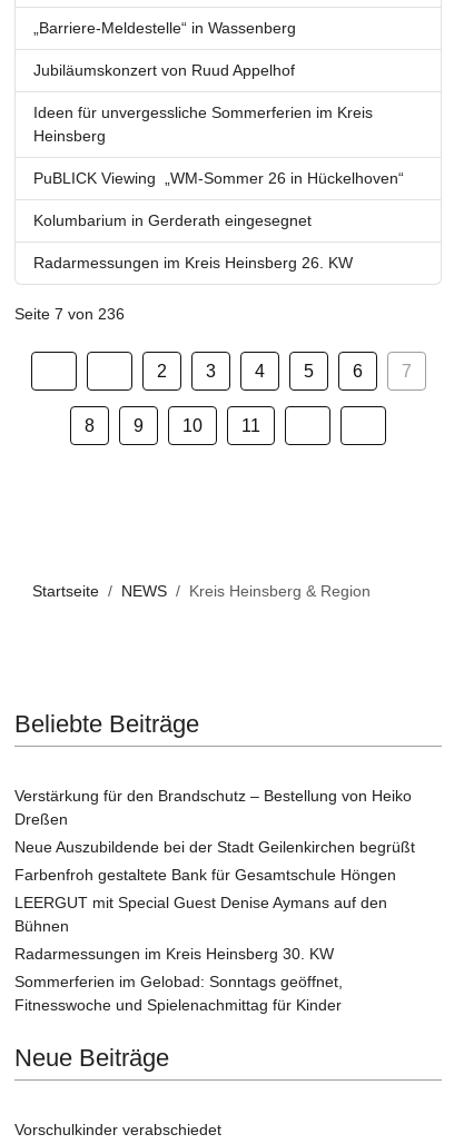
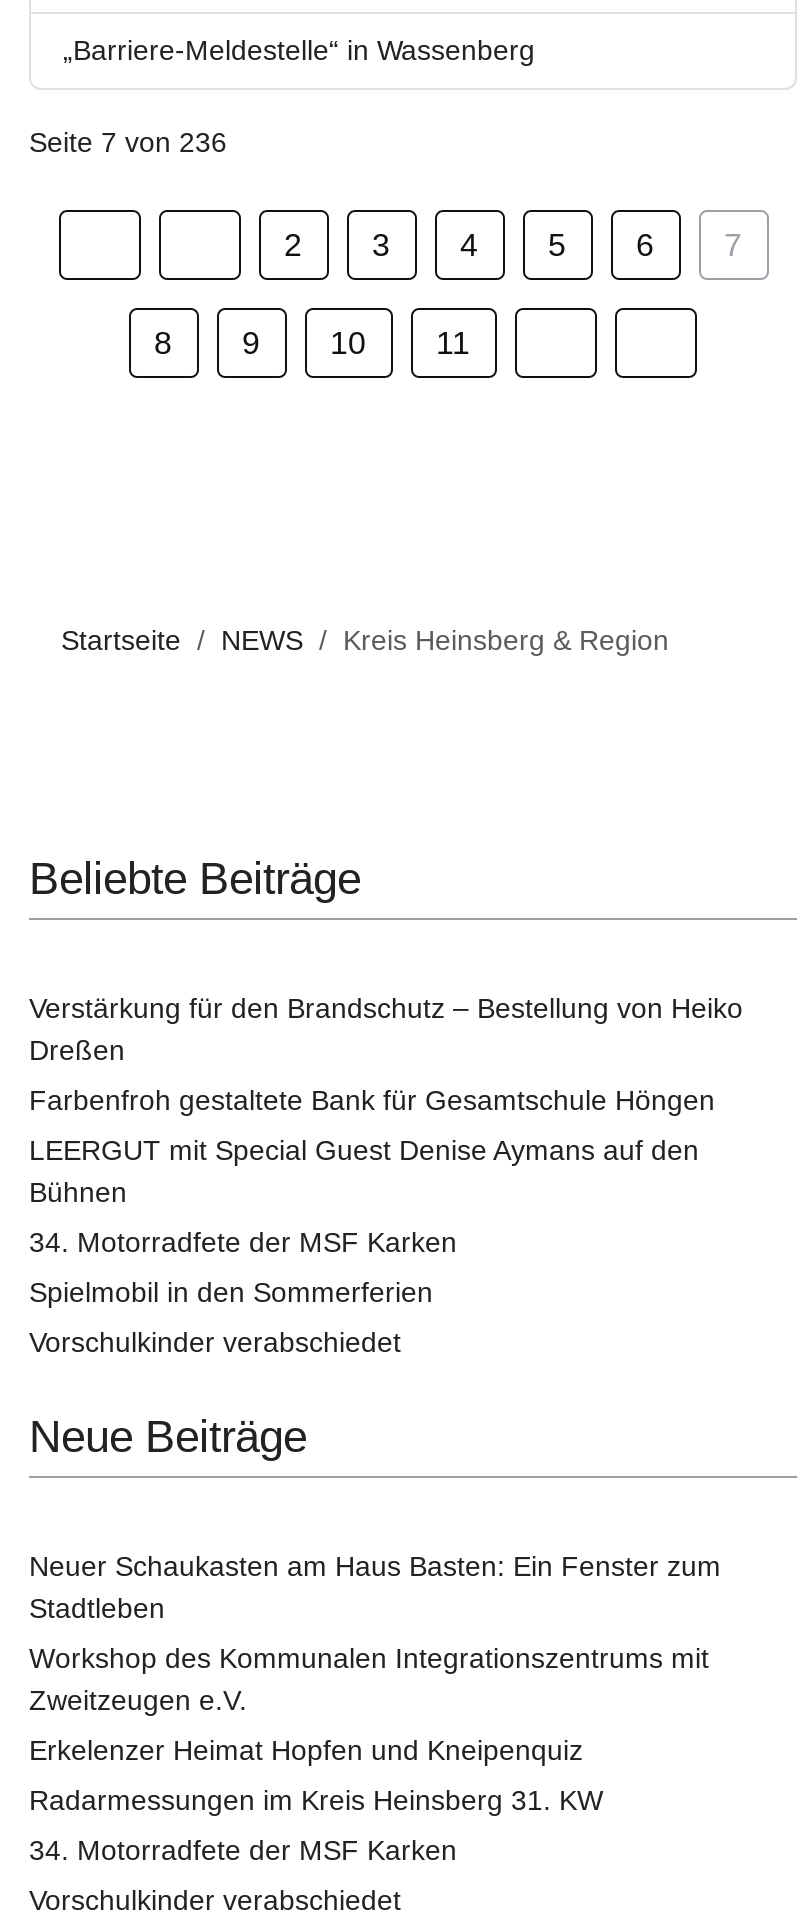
[33,61,404,271] Jubiläumskonzert von Ruud Appelhof | Ideen für unvergessliche Sommerferien im Kreis | Heinsberg | PuBLICK Viewing „WM-Sommer 26 in Hückelhoven“ | Kolumbarium in Gerderath eingesegnet | Radarmessungen im Kreis Heinsberg 26. KW -> none
moved [14,305,412,828] -> [29,126,743,1066]: Seite 7 von 236 | 2 | 3 | ... | Verstärkung für den Brandschutz – Bestellung von Heiko | Dreßen
[14,838,415,856] Neue Auszubildende bei der Stadt Geilenkirchen begrüßt -> none
moved [14,866,396,935] -> [29,1084,715,1208]: Farbenfroh gestaltete Bank für Gesamtschule Höngen | LEERGUT mit Special Guest Denise Aymans auf den | Bühnen
[14,945,343,1014] Radarmessungen im Kreis Heinsberg 30. KW | Sommerferien im Gelobad: Sonntags geöffnet, | Fitnesswoche und Spielenachmittag für Kinder -> [29,1226,457,1358] 34. Motorradfete der MSF Karken | Spielmobil in den Sommerferien | Vorschulkinder verabschiedet
moved [14,1044,169,1071] -> [29,1412,307,1462]: Neue Beiträge
none -> [29,1550,721,1866] Neuer Schaukasten am Haus Basten: Ein Fenster zum | Stadtleben | Workshop des Kommunalen Integrationszentrums mit | Zweitzeugen e.V. | Erkelenzer Heimat Hopfen und Kneipenquiz | Radarmessungen im Kreis Heinsberg 31. KW | 34. Motorradfete der MSF Karken

